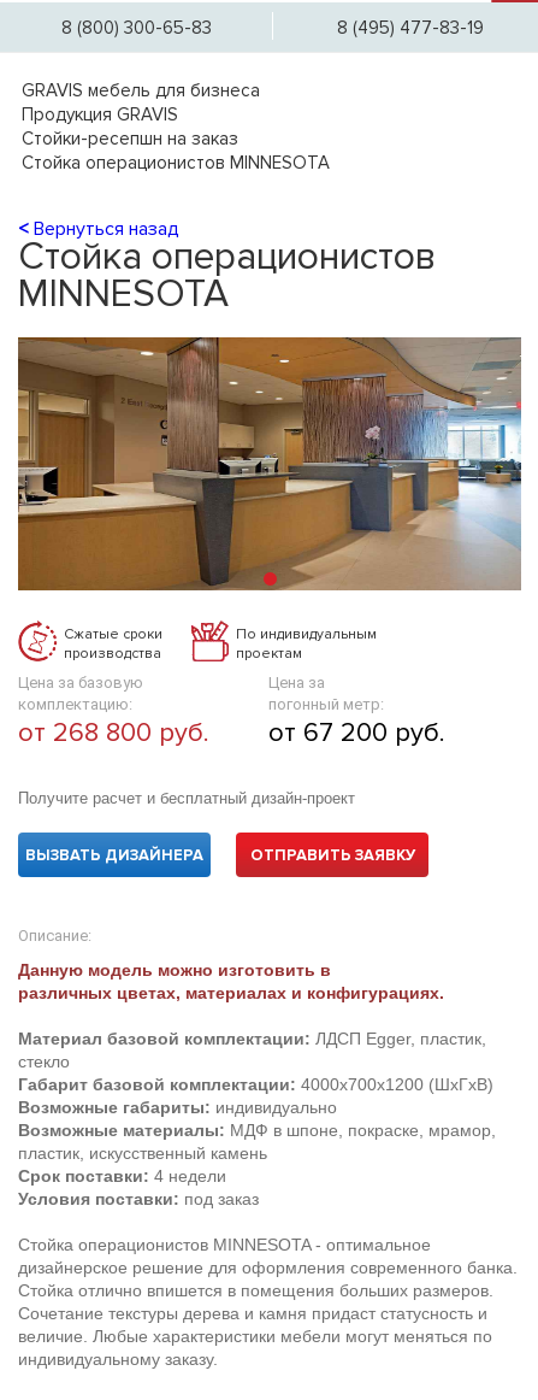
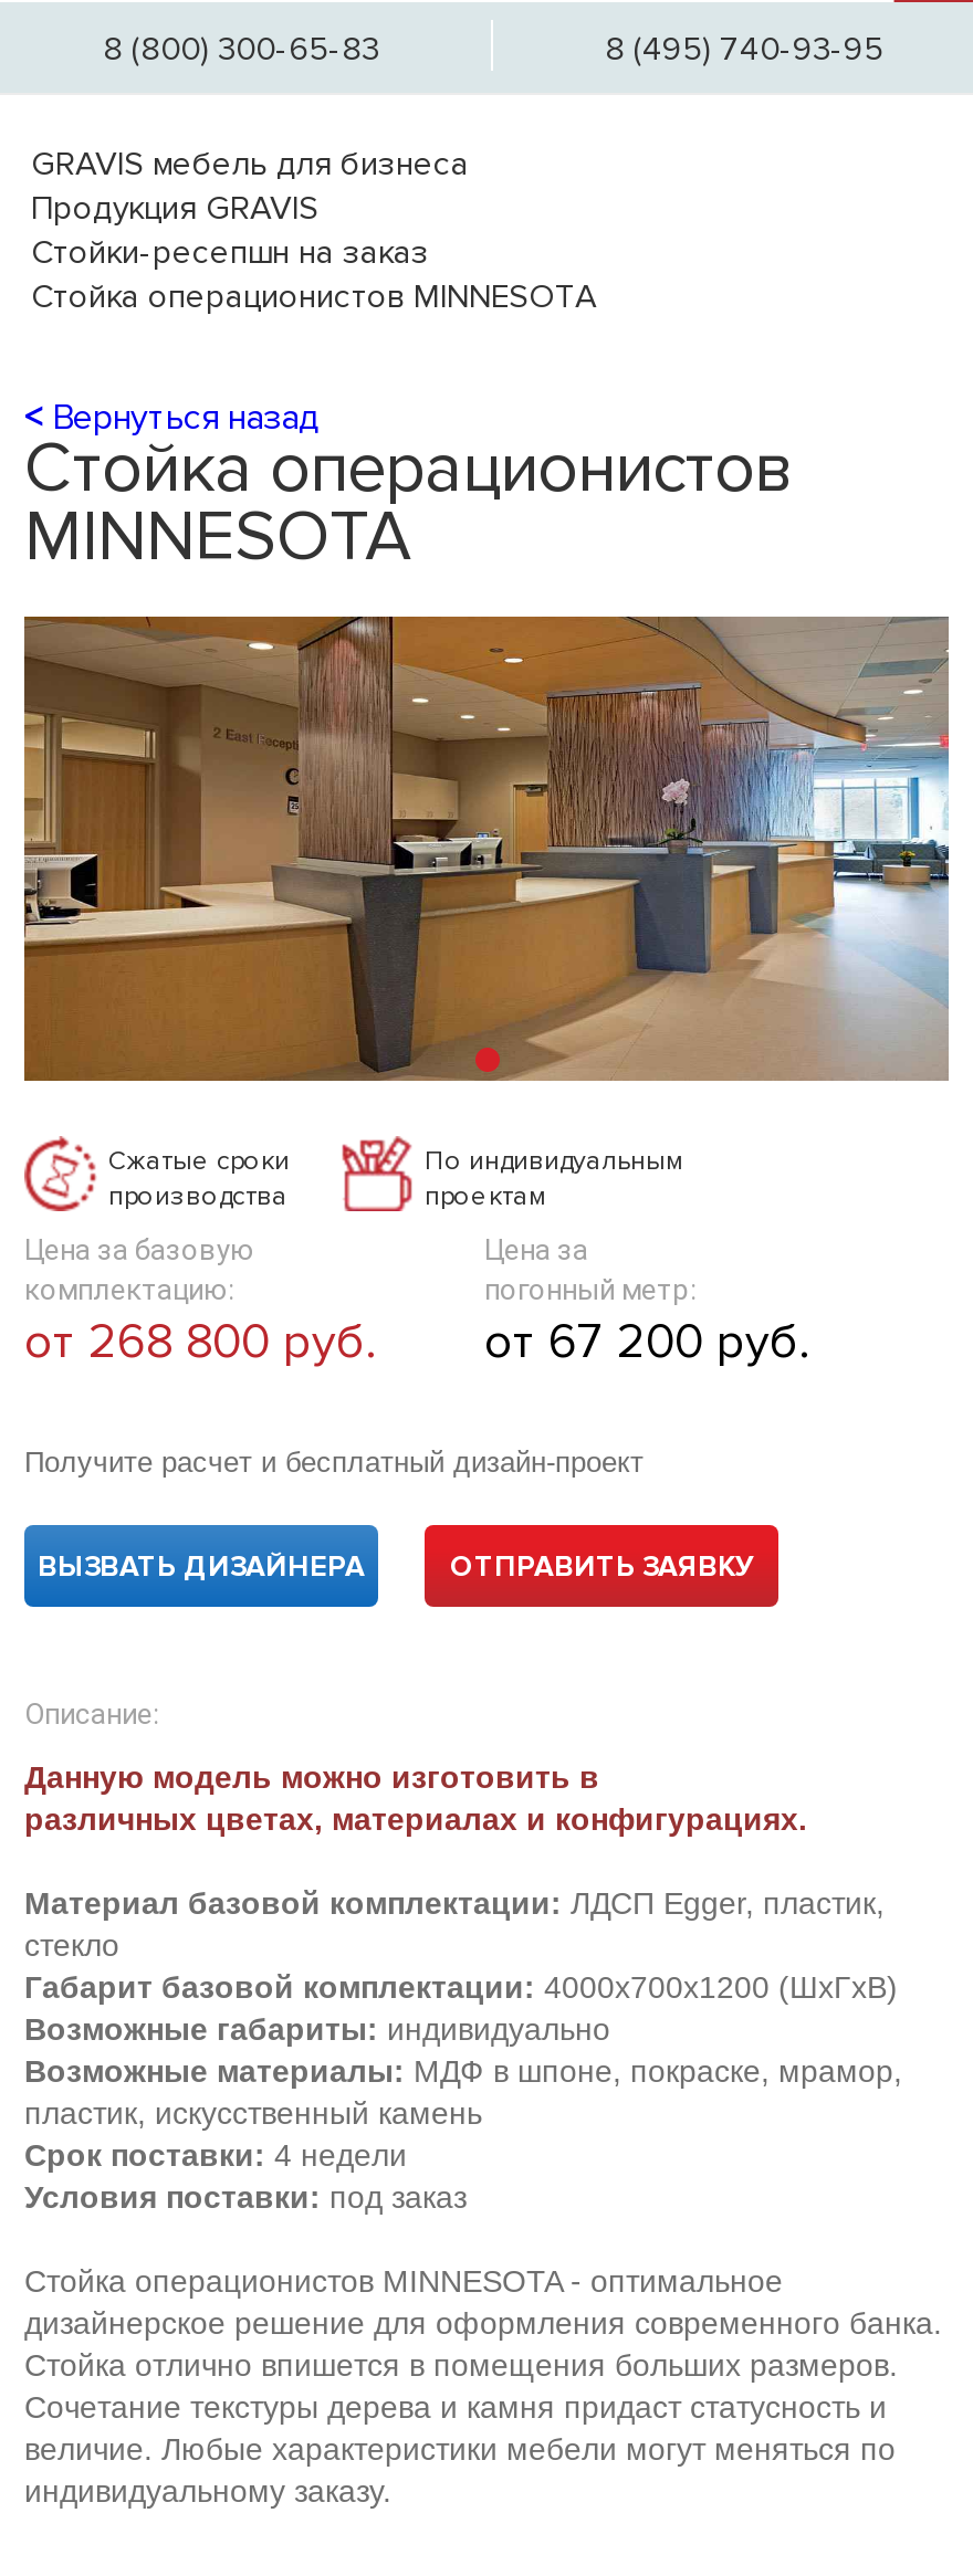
[336,17,483,39] 8 (495) 477-83-19 -> [605,29,883,69] 8 (495) 740-93-95

